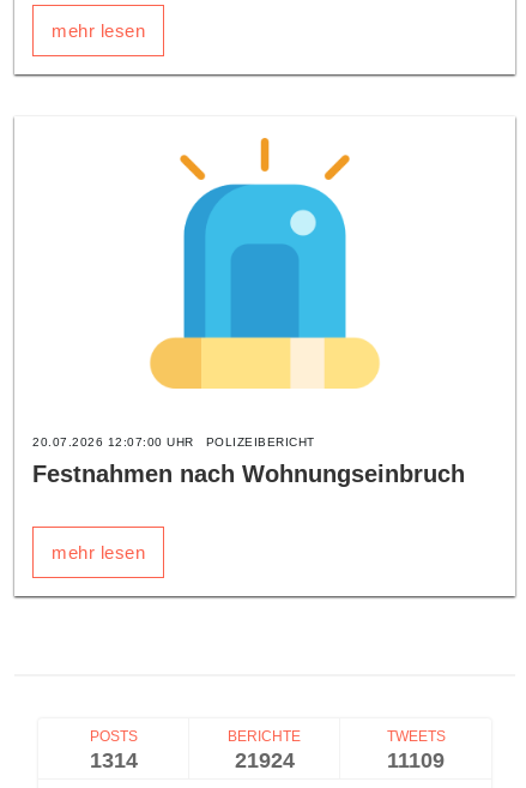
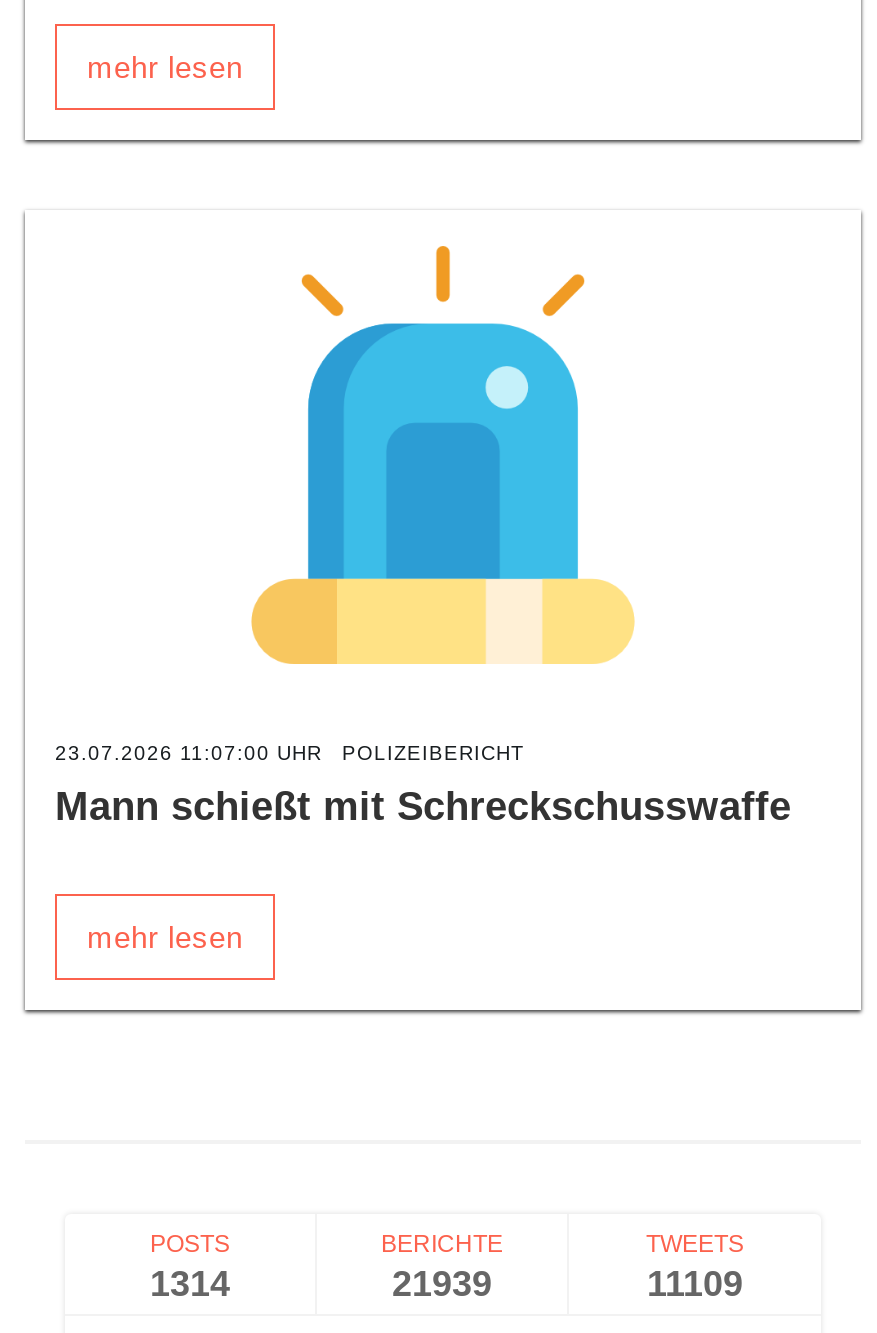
[32,435,315,449] 20.07.2026 12:07:00 UHR POLIZEIBERICHT -> [55,742,524,764] 23.07.2026 11:07:00 UHR POLIZEIBERICHT
[32,461,465,487] Festnahmen nach Wohnungseinbruch -> [55,784,791,828] Mann schießt mit Schreckschusswaffe
[234,748,294,772] 21924 -> [392,1264,492,1304] 21939

